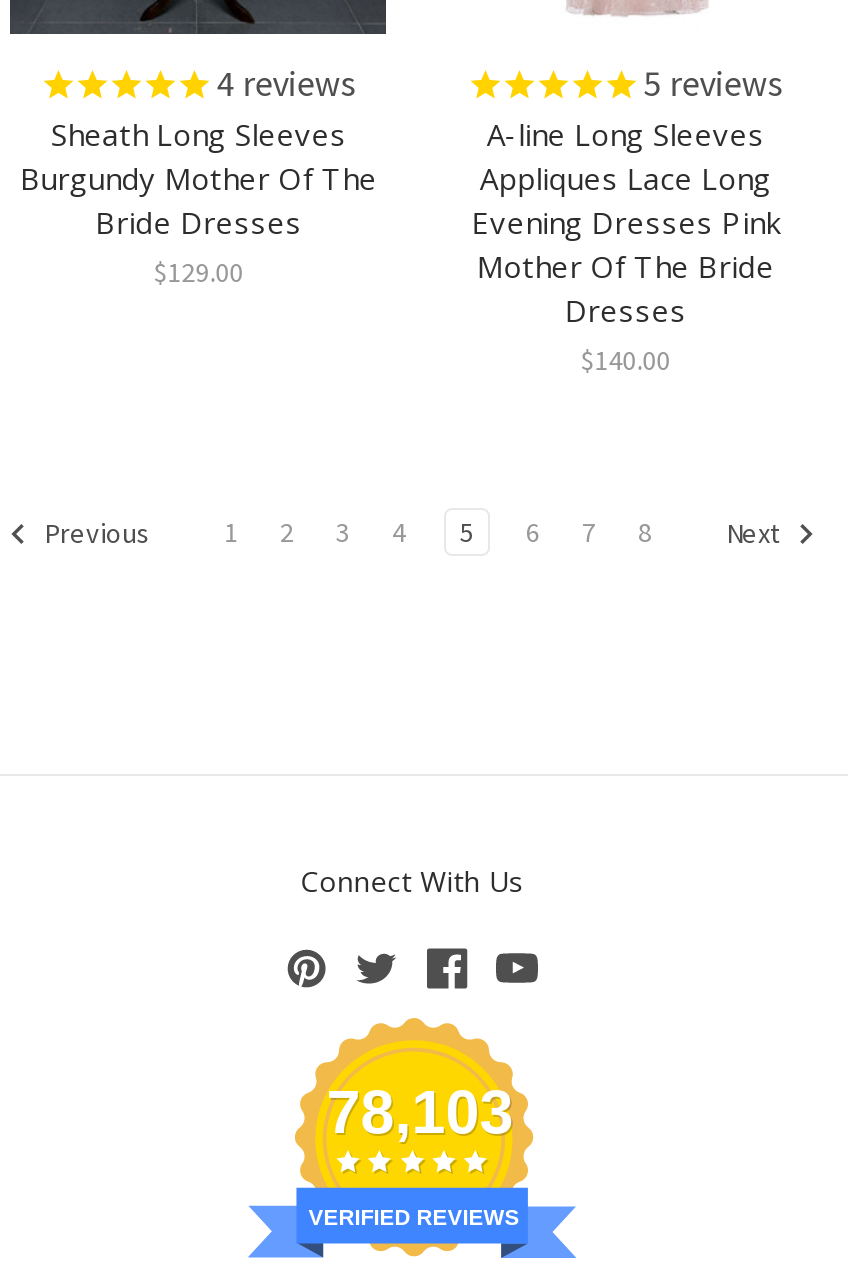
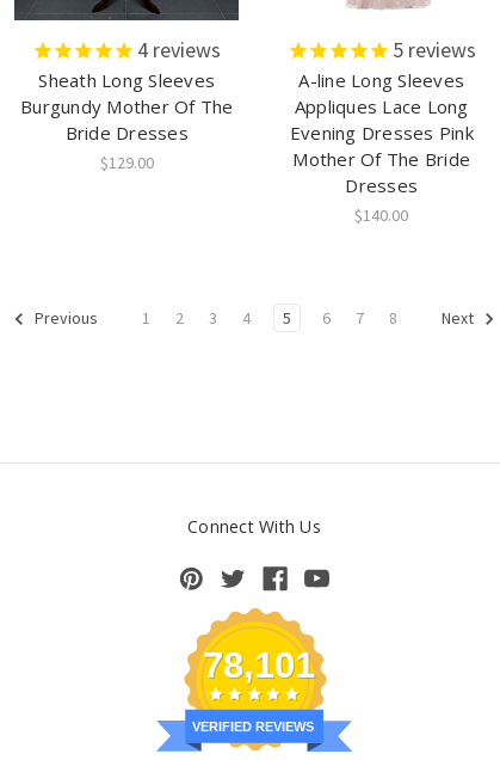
[325,1077,512,1146] 78,103 -> [203,643,315,685] 78,101

